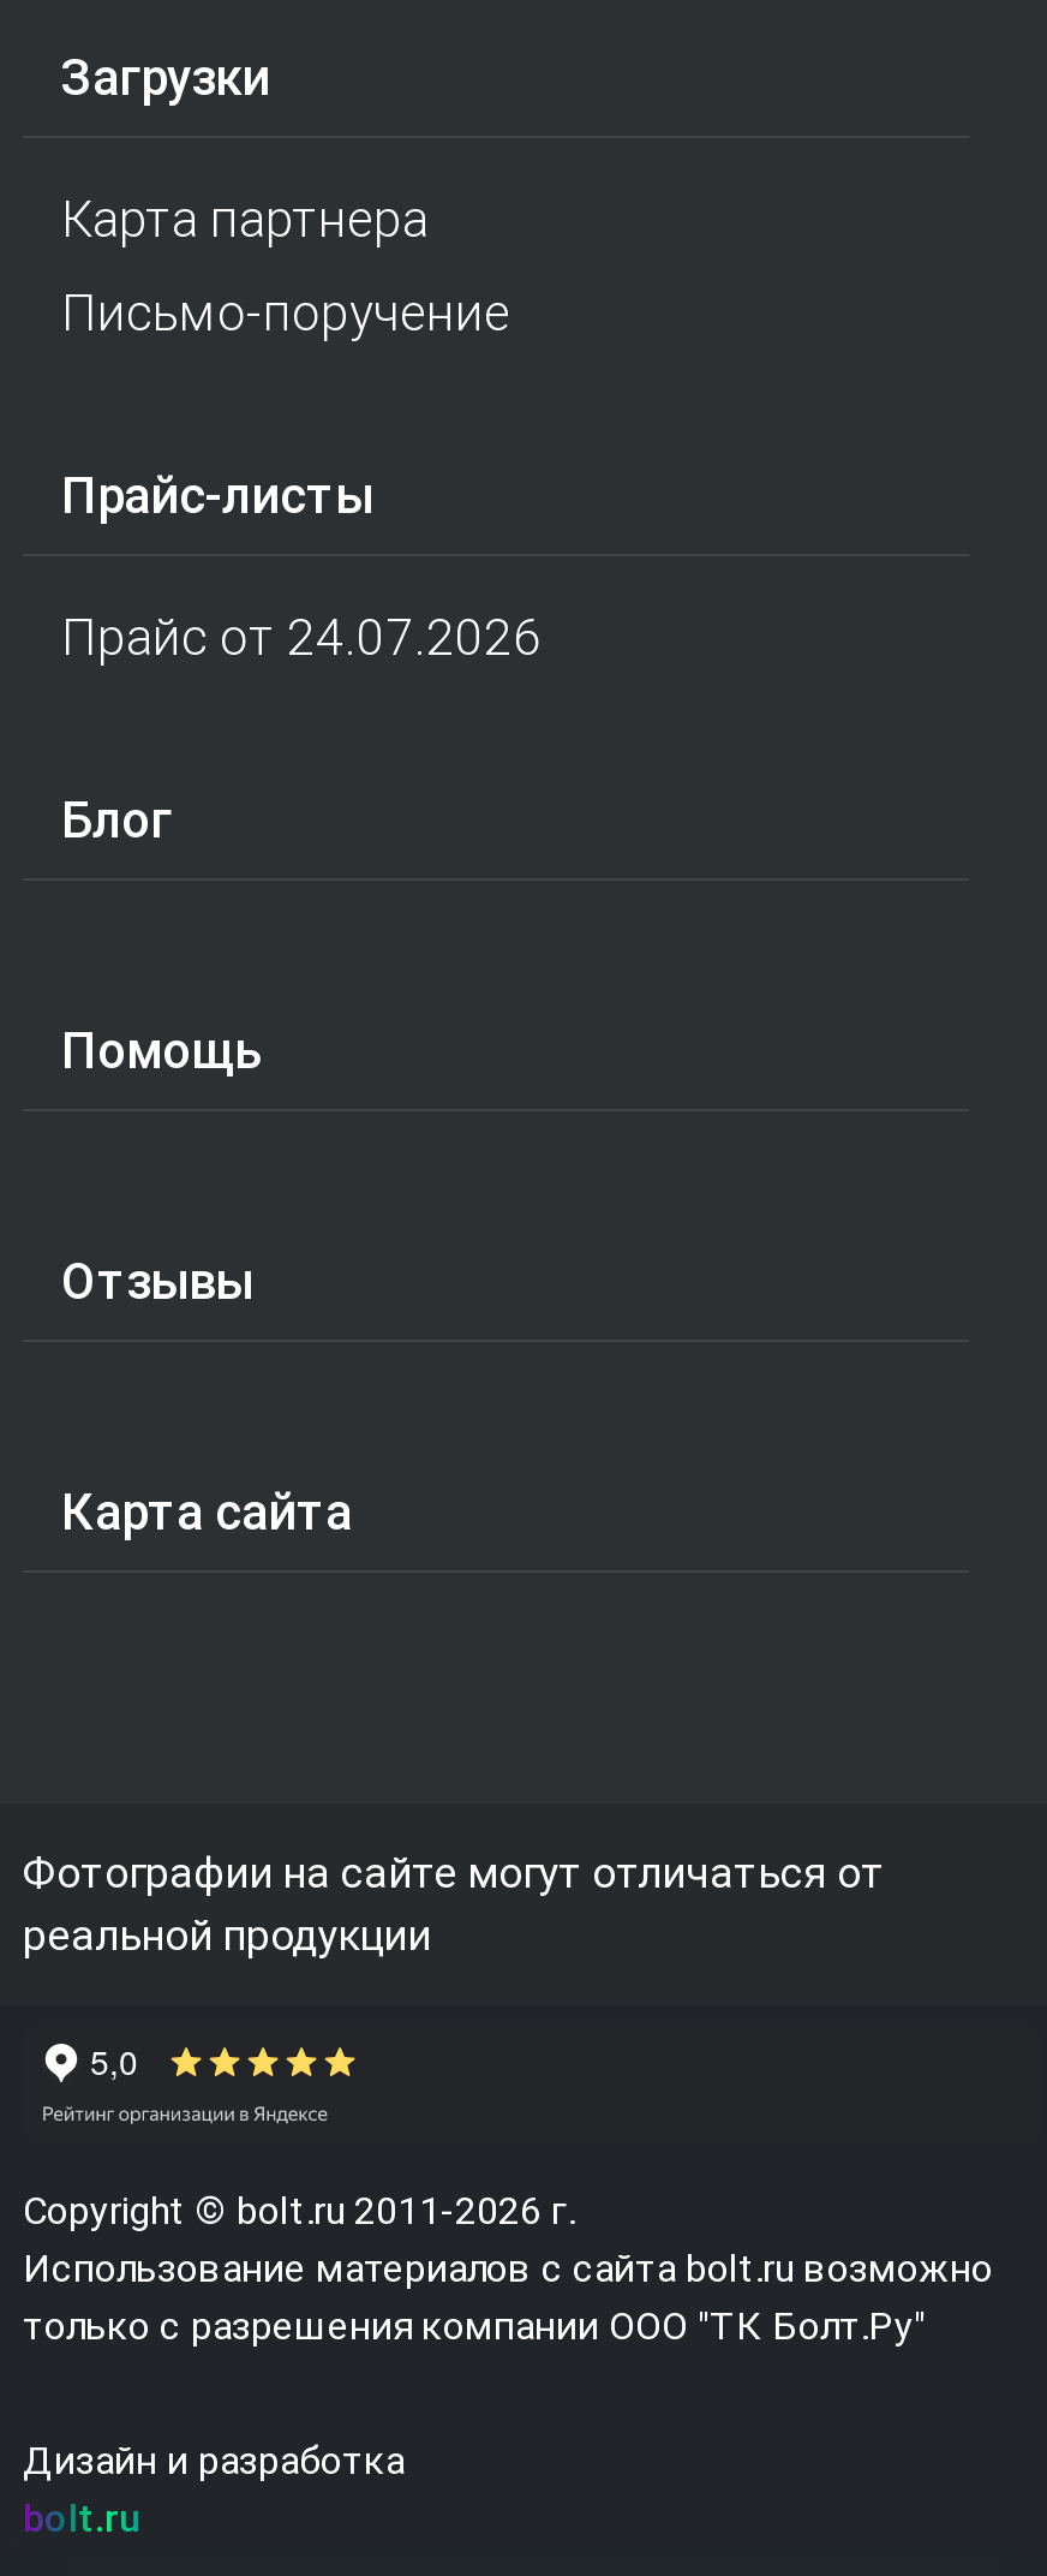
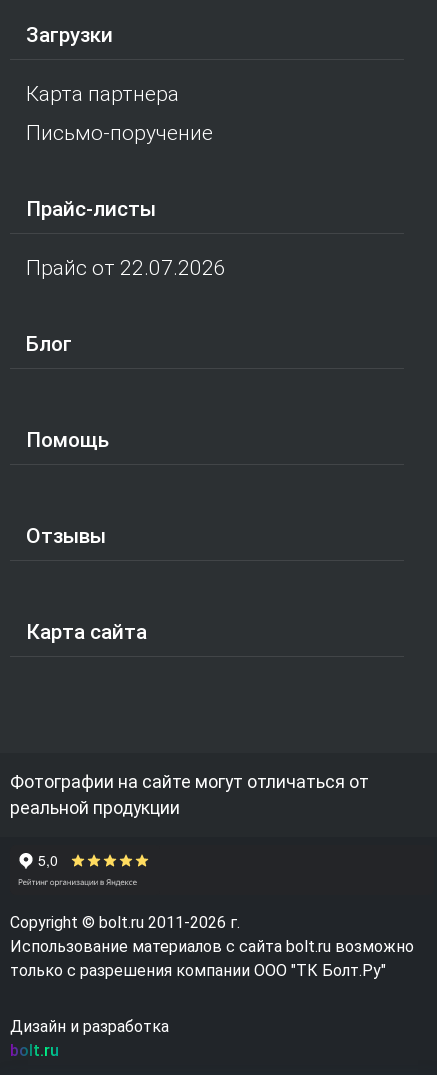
[61,608,542,666] Прайс от 24.07.2026 -> [26,256,226,280] Прайс от 22.07.2026

